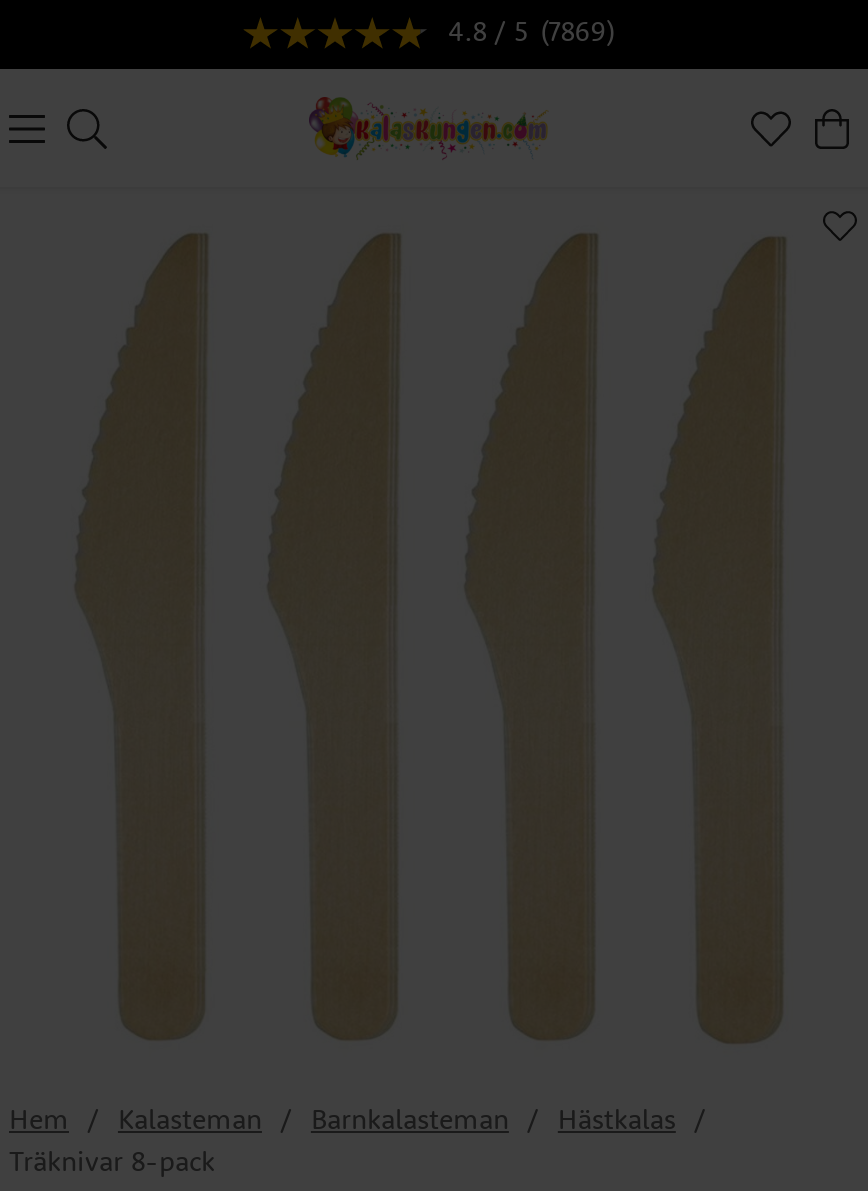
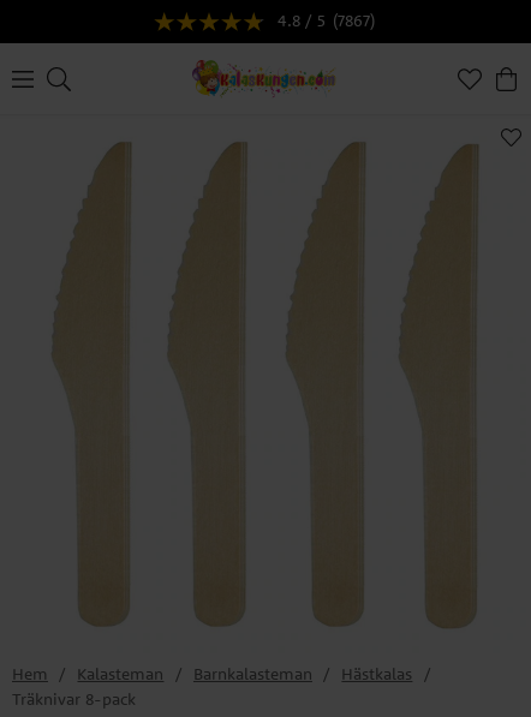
[449,14,615,50] 4.8 / 5 (7869) -> [277,10,375,32] 4.8 / 5 (7867)

